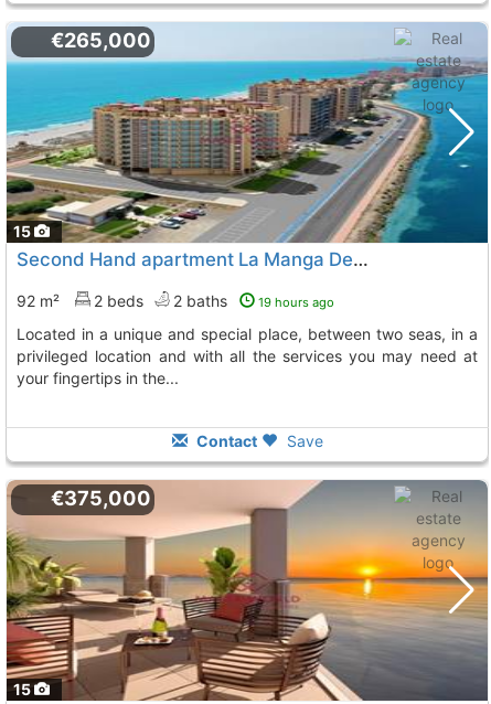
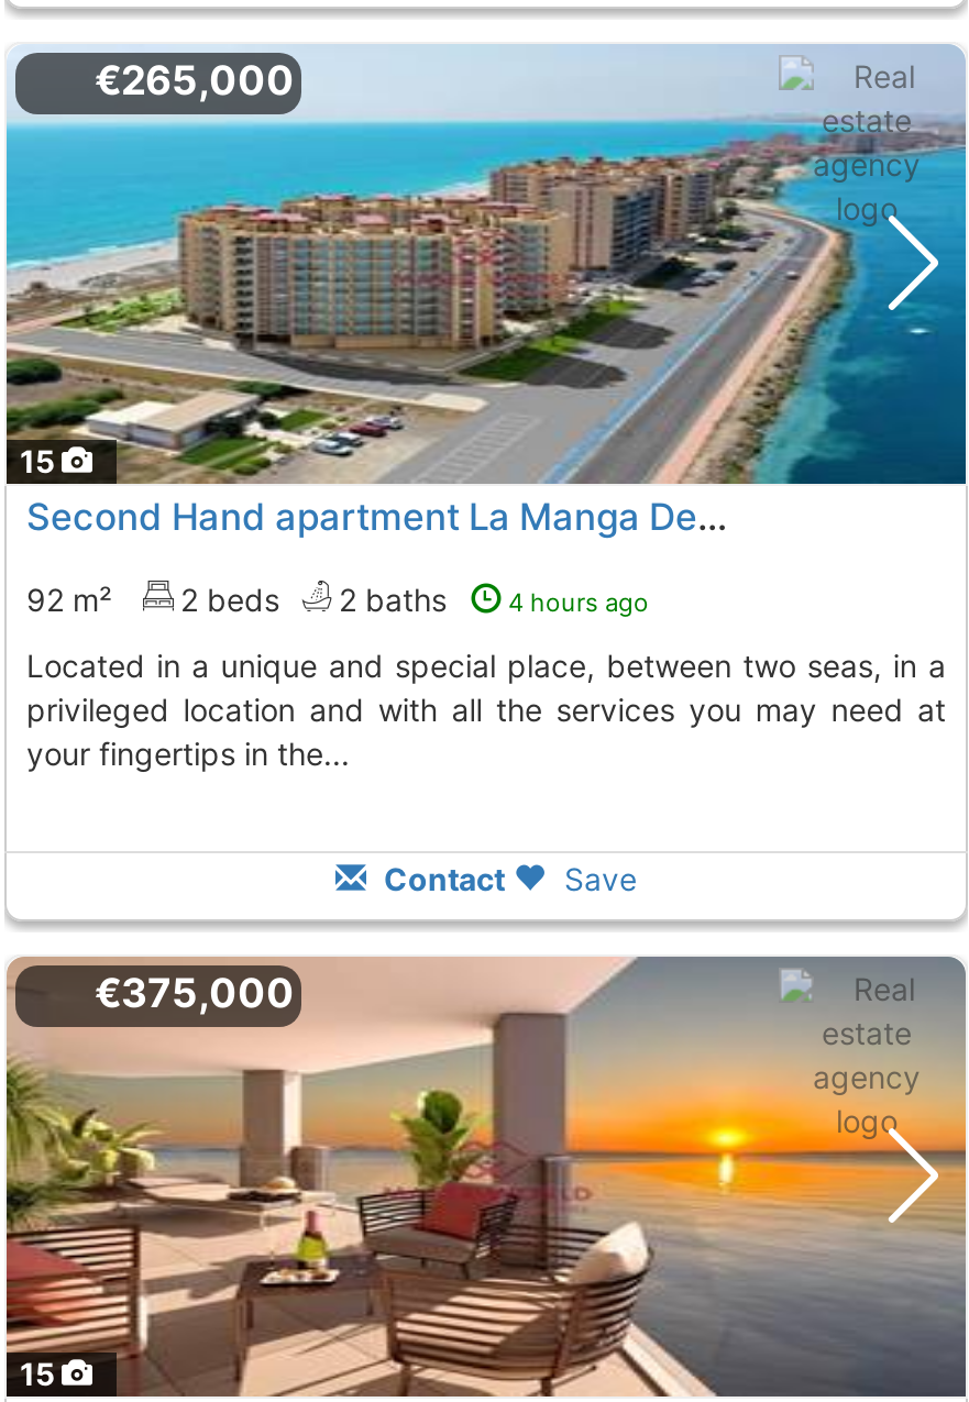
[258,295,334,310] 19 hours ago -> [508,587,649,618] 4 hours ago

